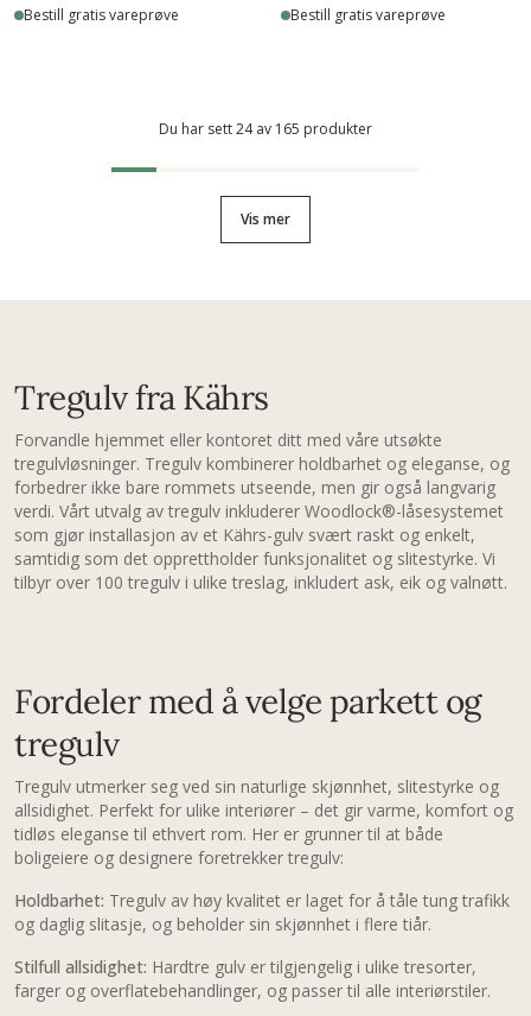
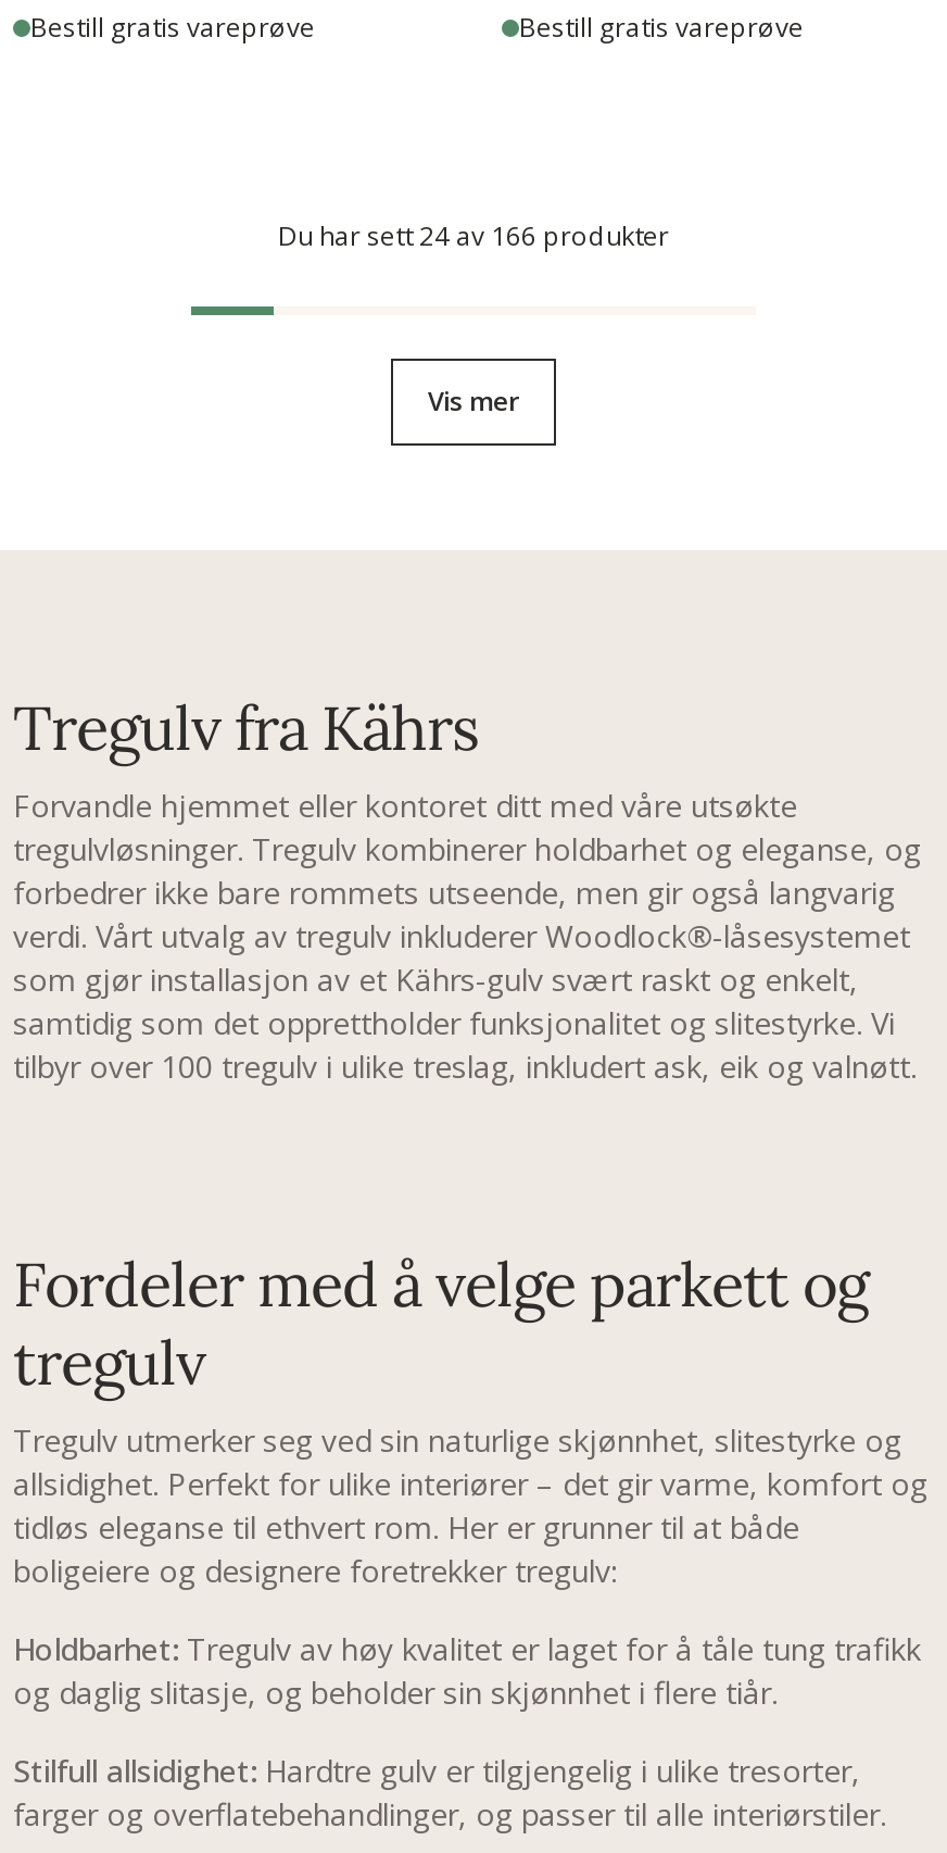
[159,118,372,138] Du har sett 24 av 165 produkter -> [278,216,669,253] Du har sett 24 av 166 produkter

